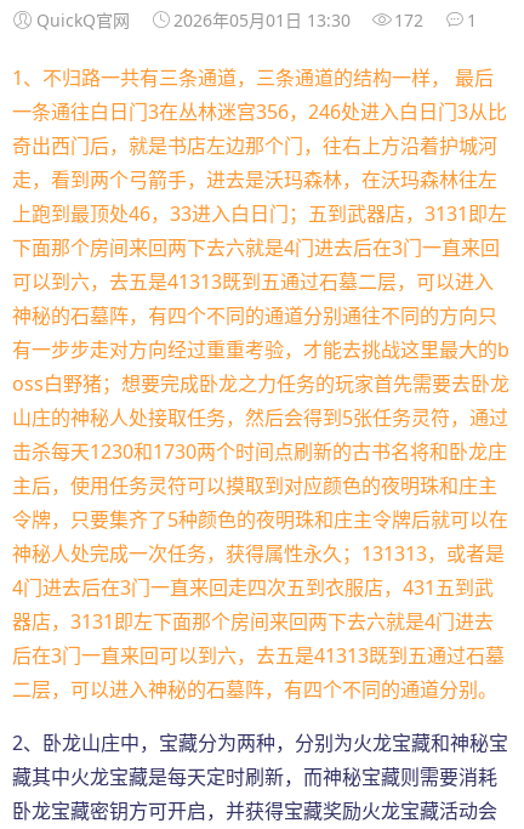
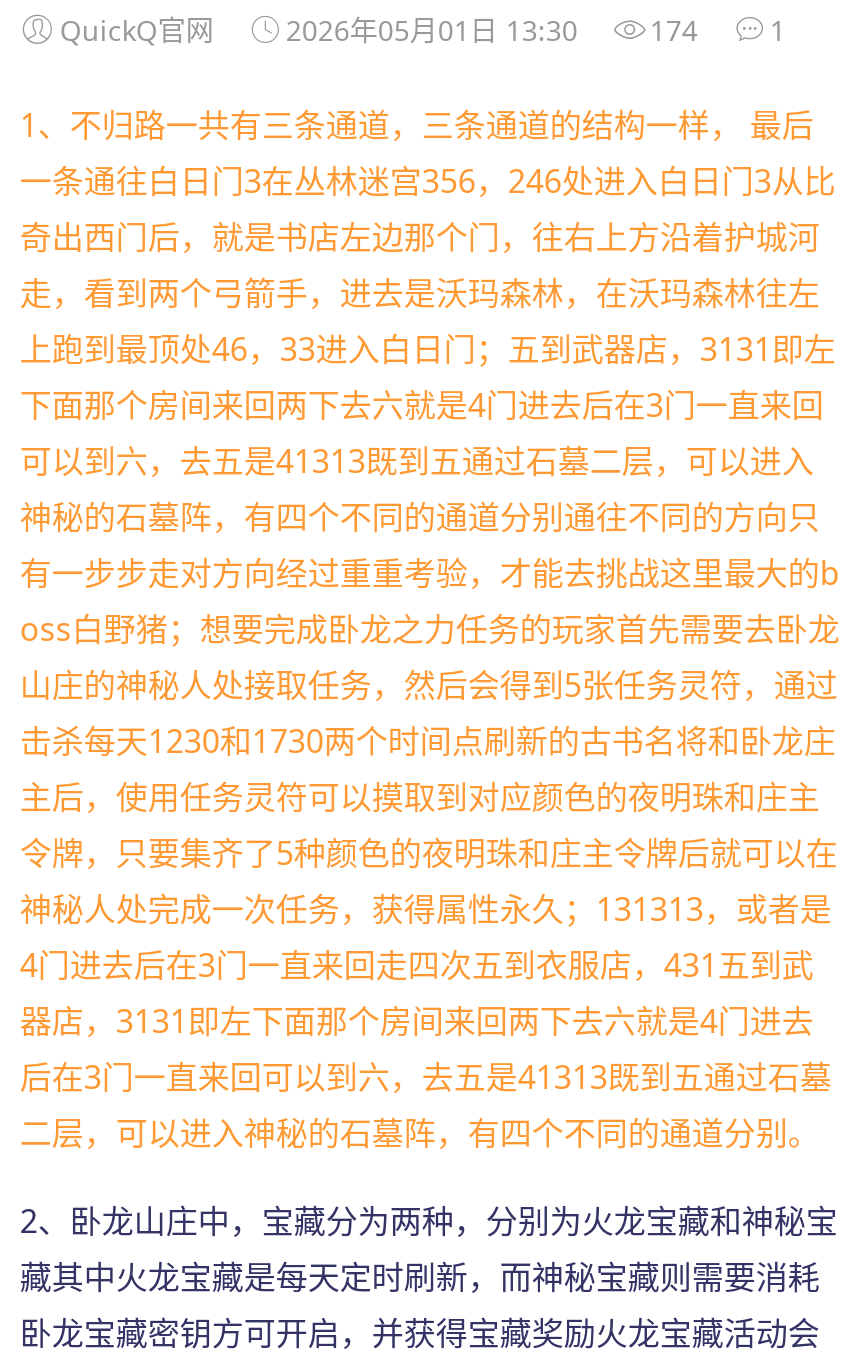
[36,8,477,31] QuickQ官网 2026年05月01日 13:30 172 1 -> [60,11,786,49] QuickQ官网 2026年05月01日 13:30 174 1

